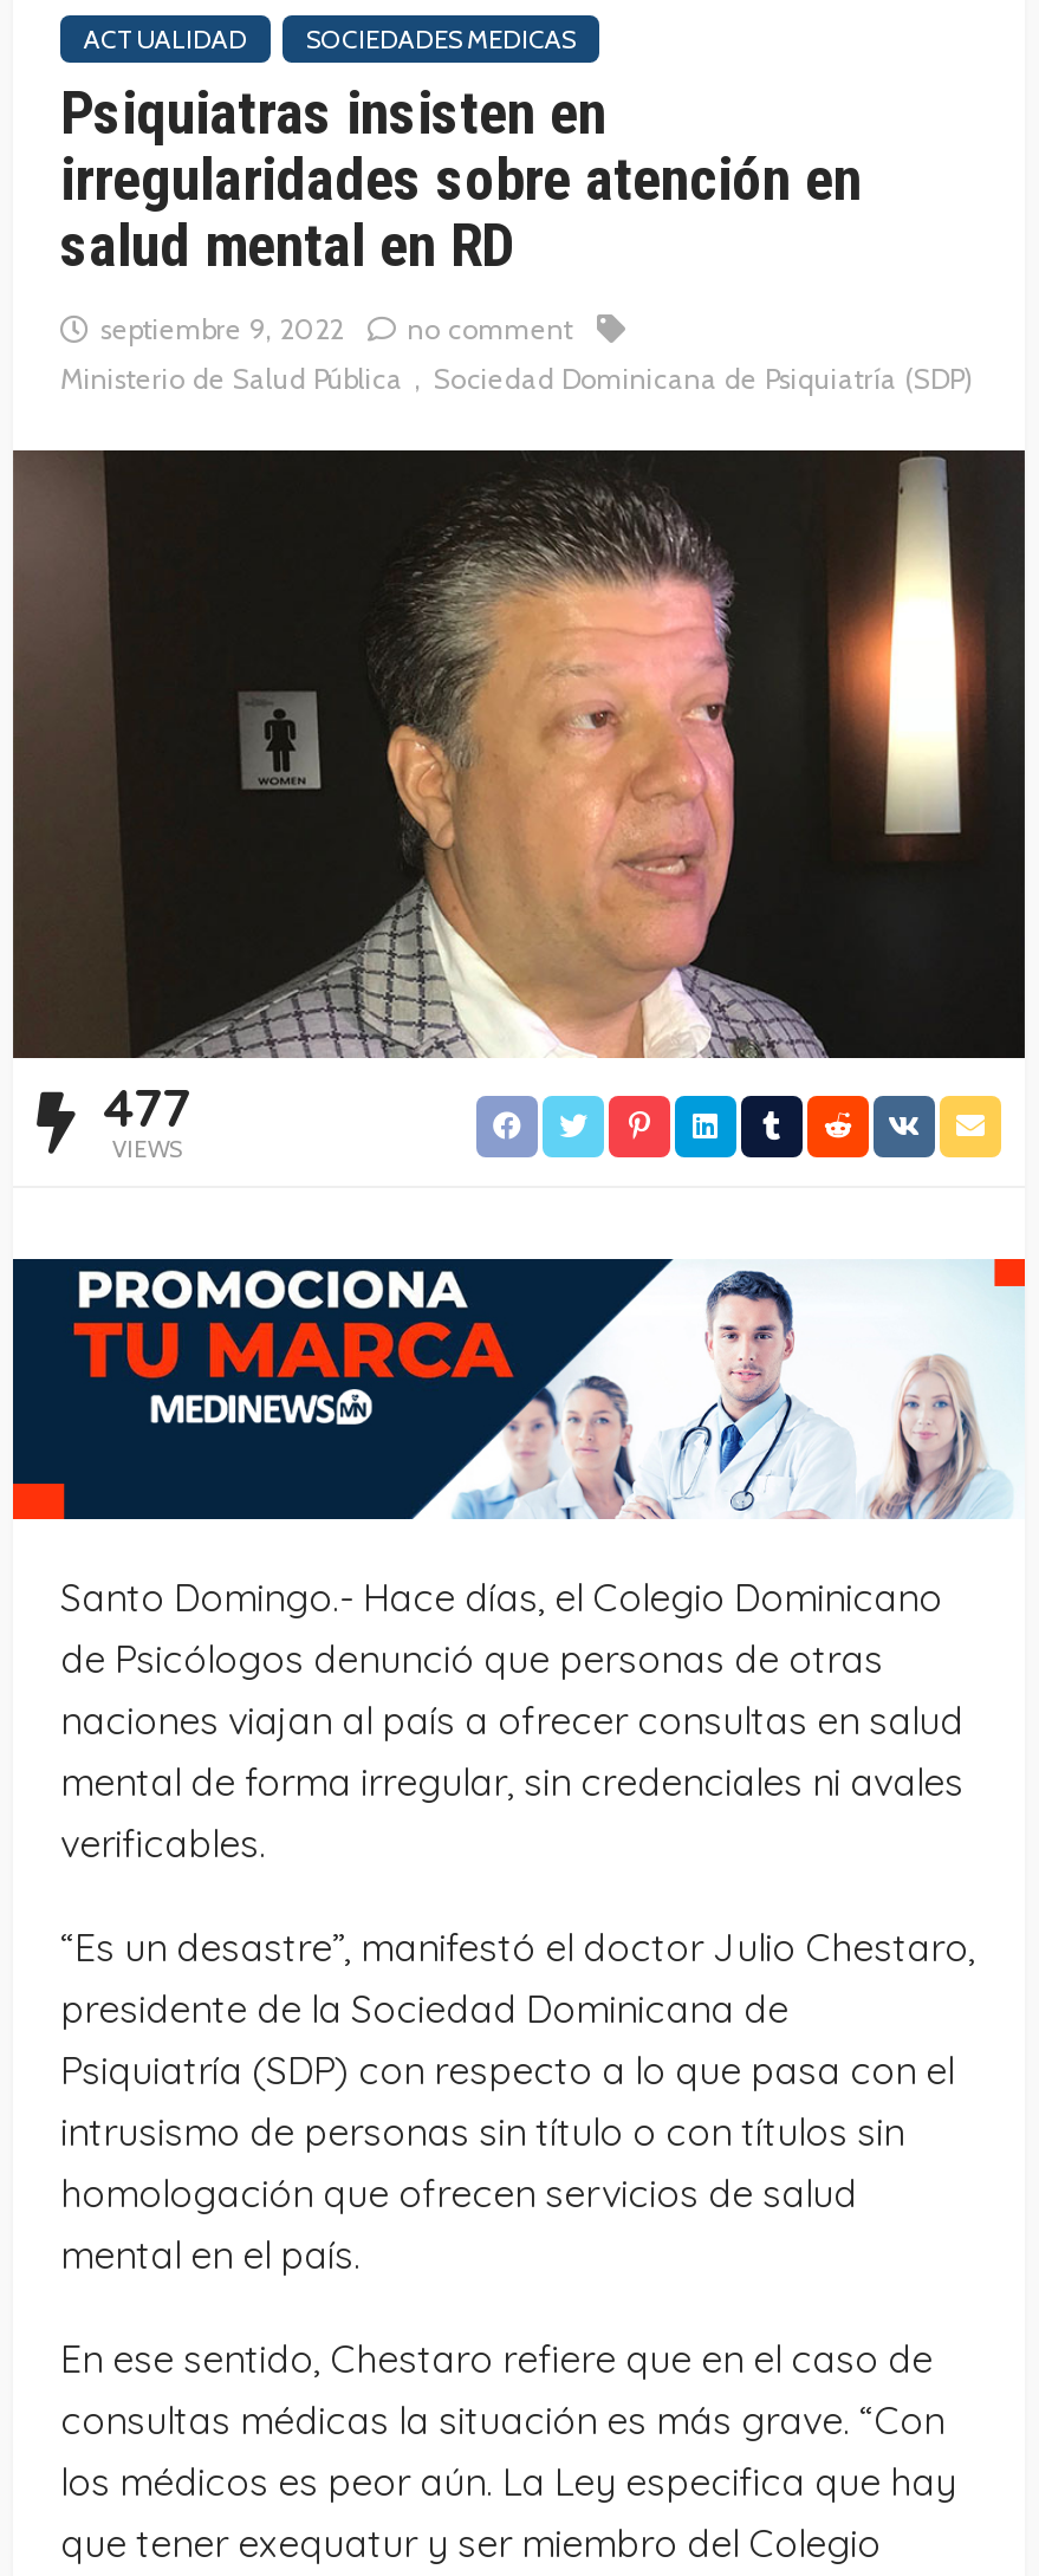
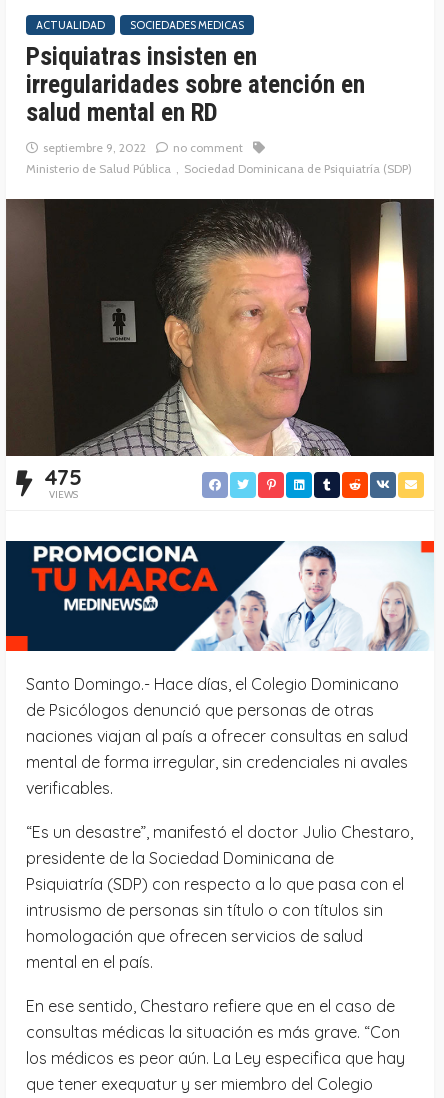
[103,1074,190,1141] 477 -> [44,463,82,491] 475

